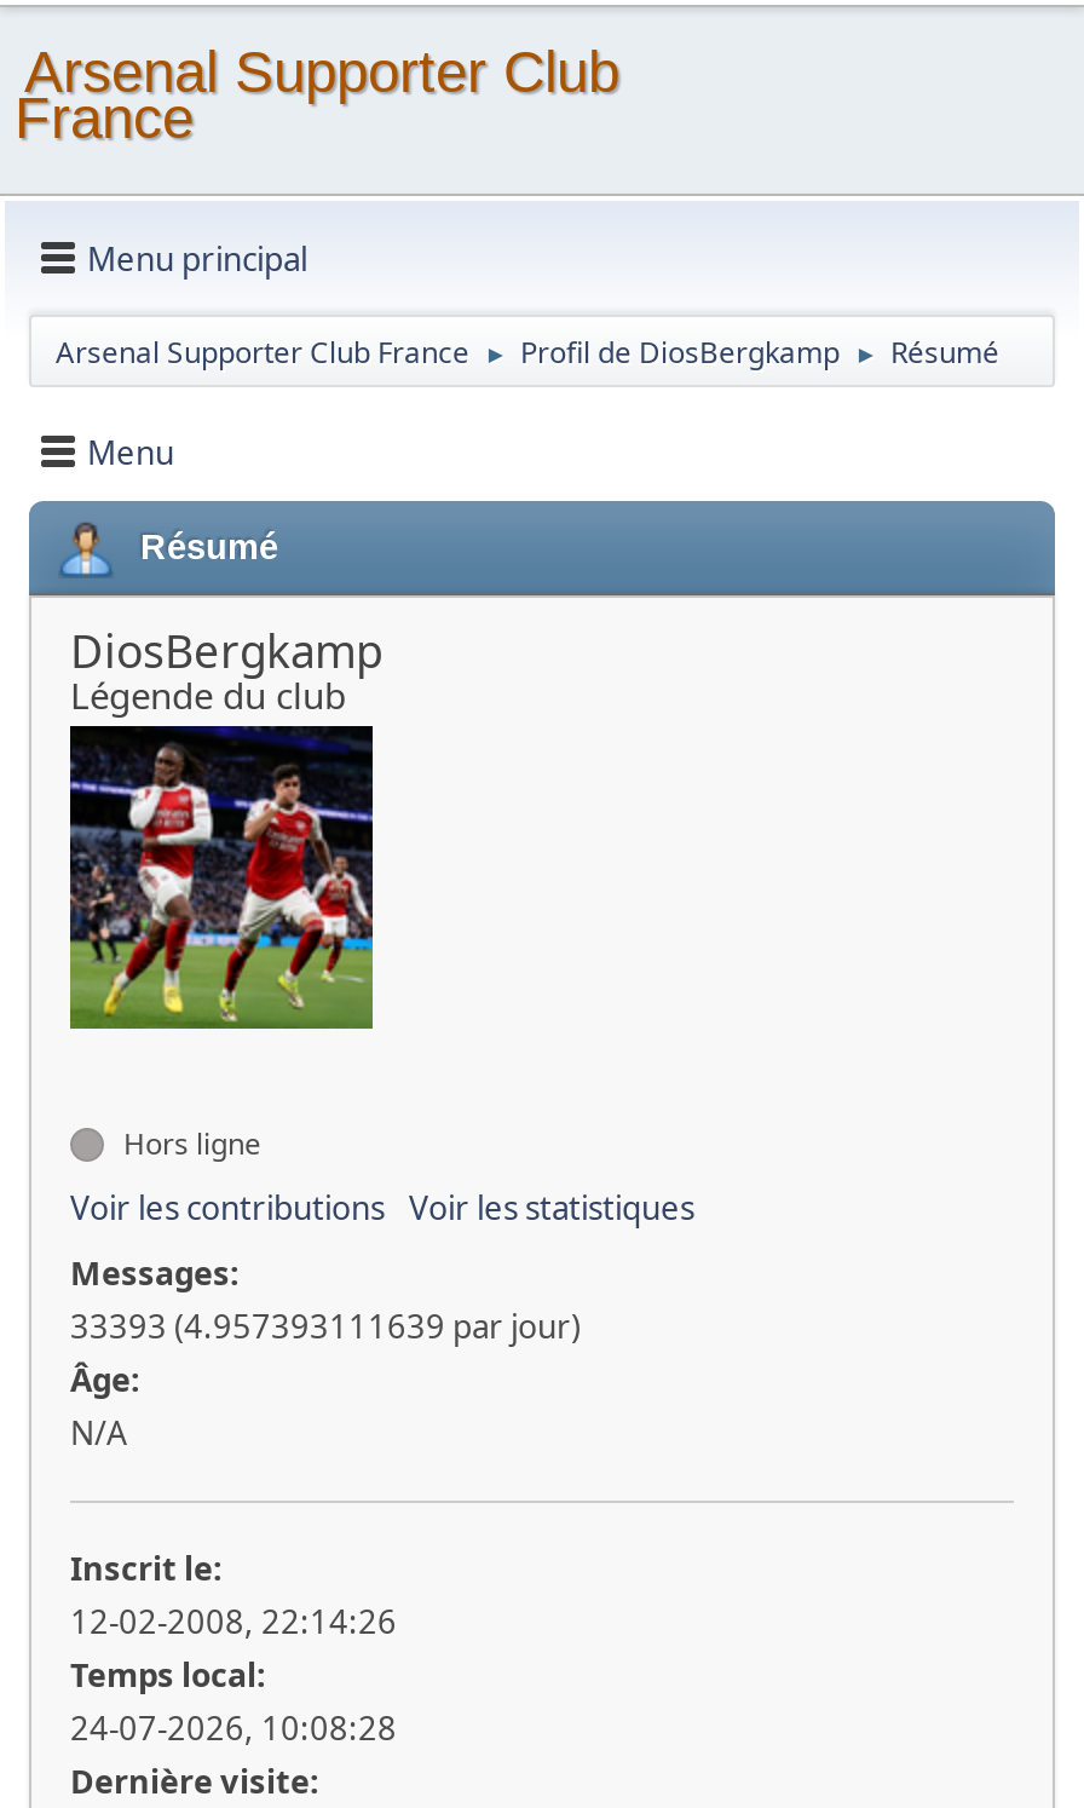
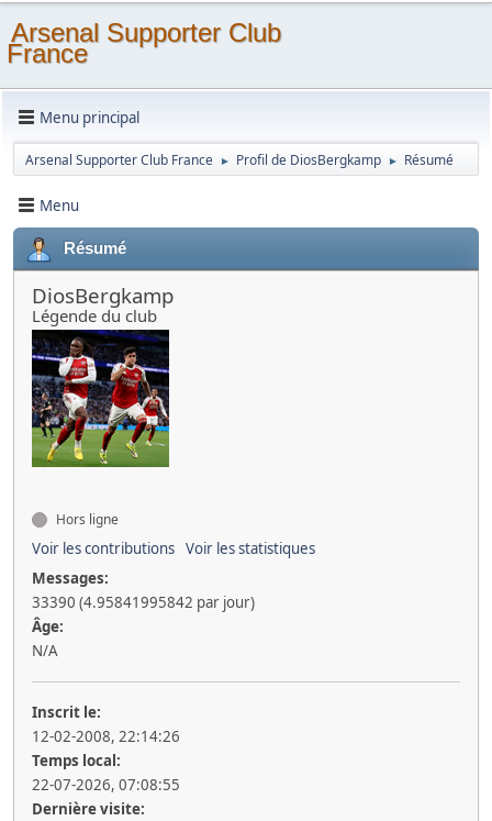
[70,1305,581,1348] 33393 (4.957393111639 par jour) -> [32,592,255,612] 33390 (4.95841995842 par jour)
[70,1706,397,1750] 24-07-2026, 10:08:28 -> [32,775,180,795] 22-07-2026, 07:08:55

